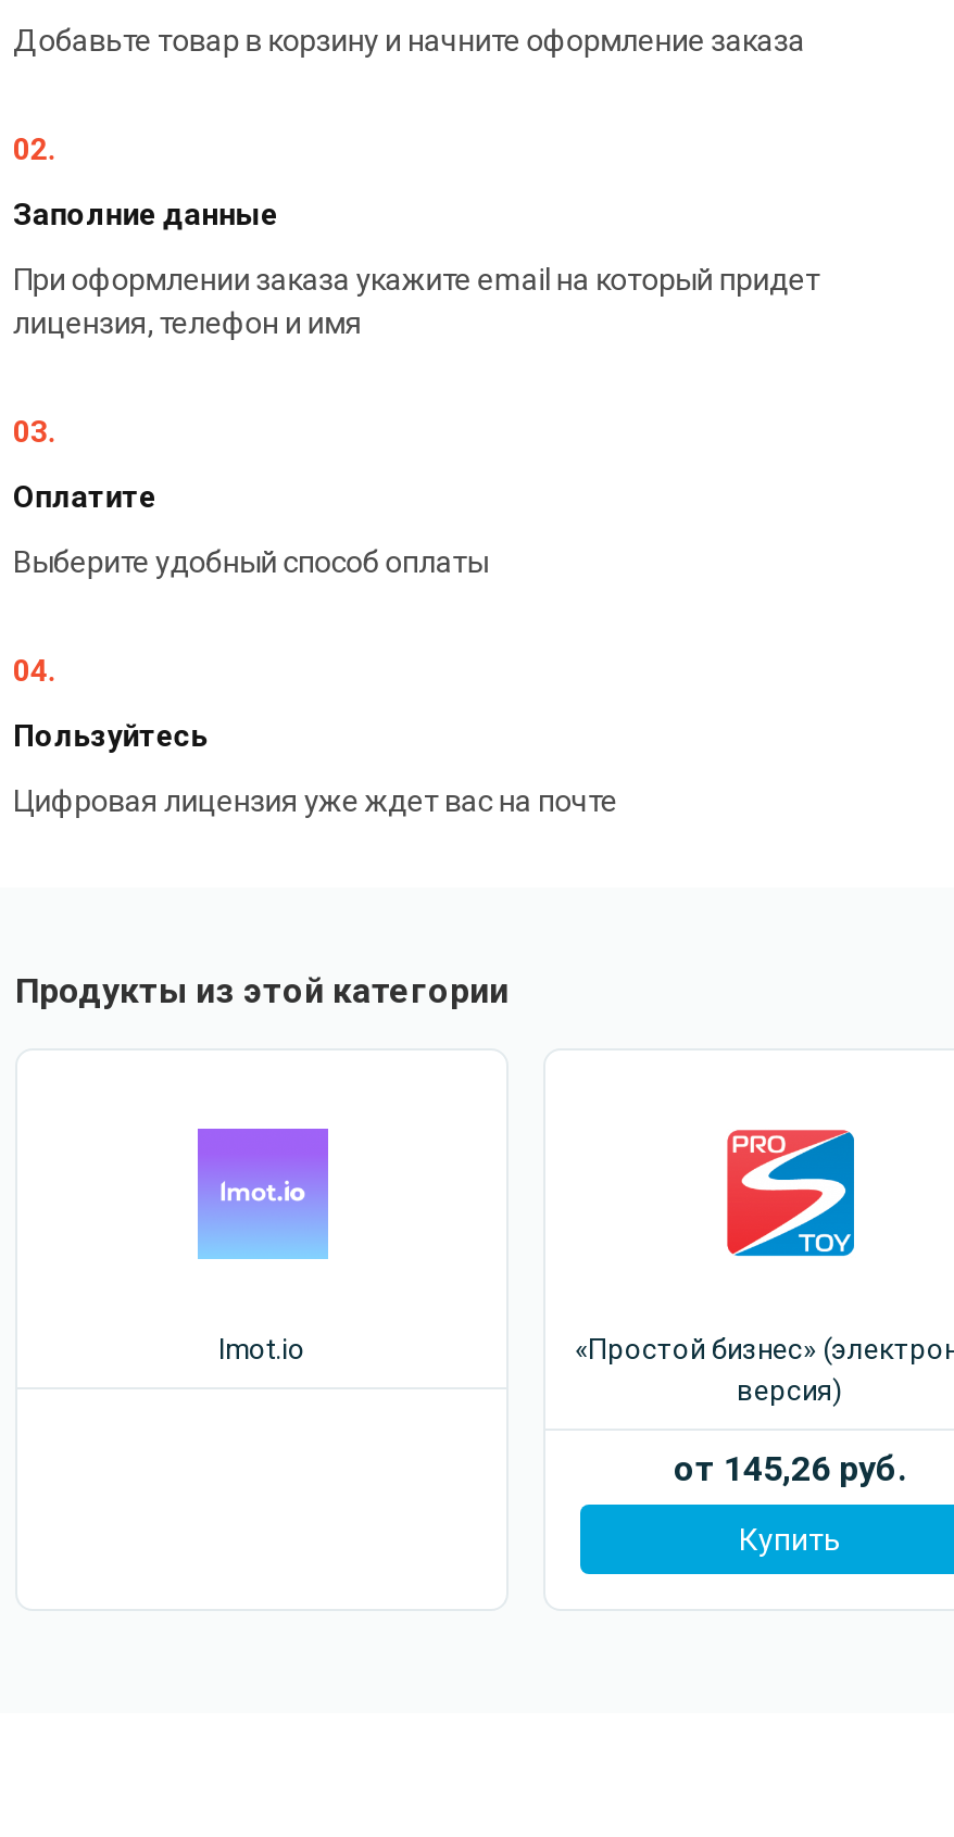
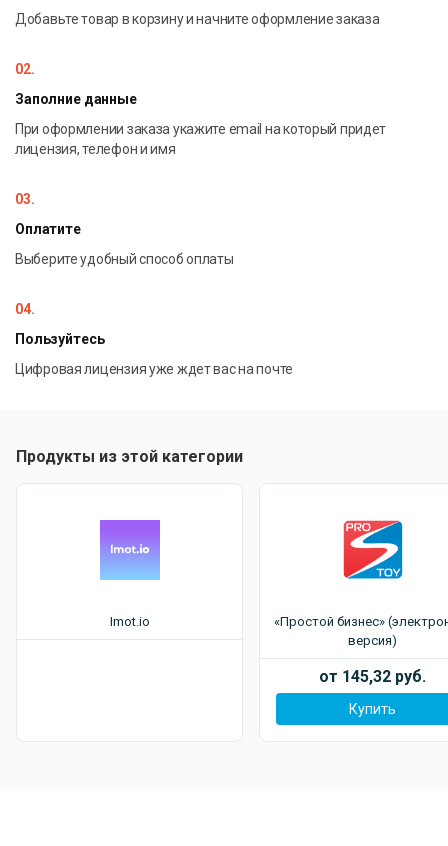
[674,1448,906,1489] от 145,26 руб. -> [319,667,426,686] от 145,32 руб.

